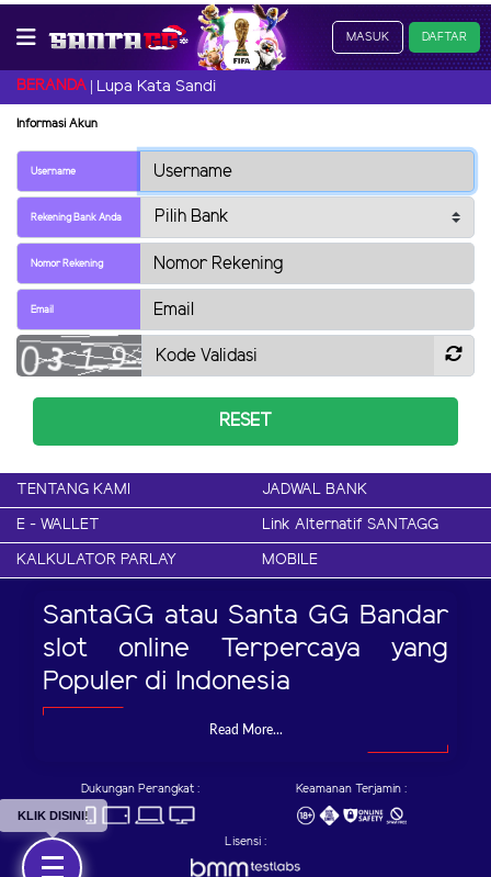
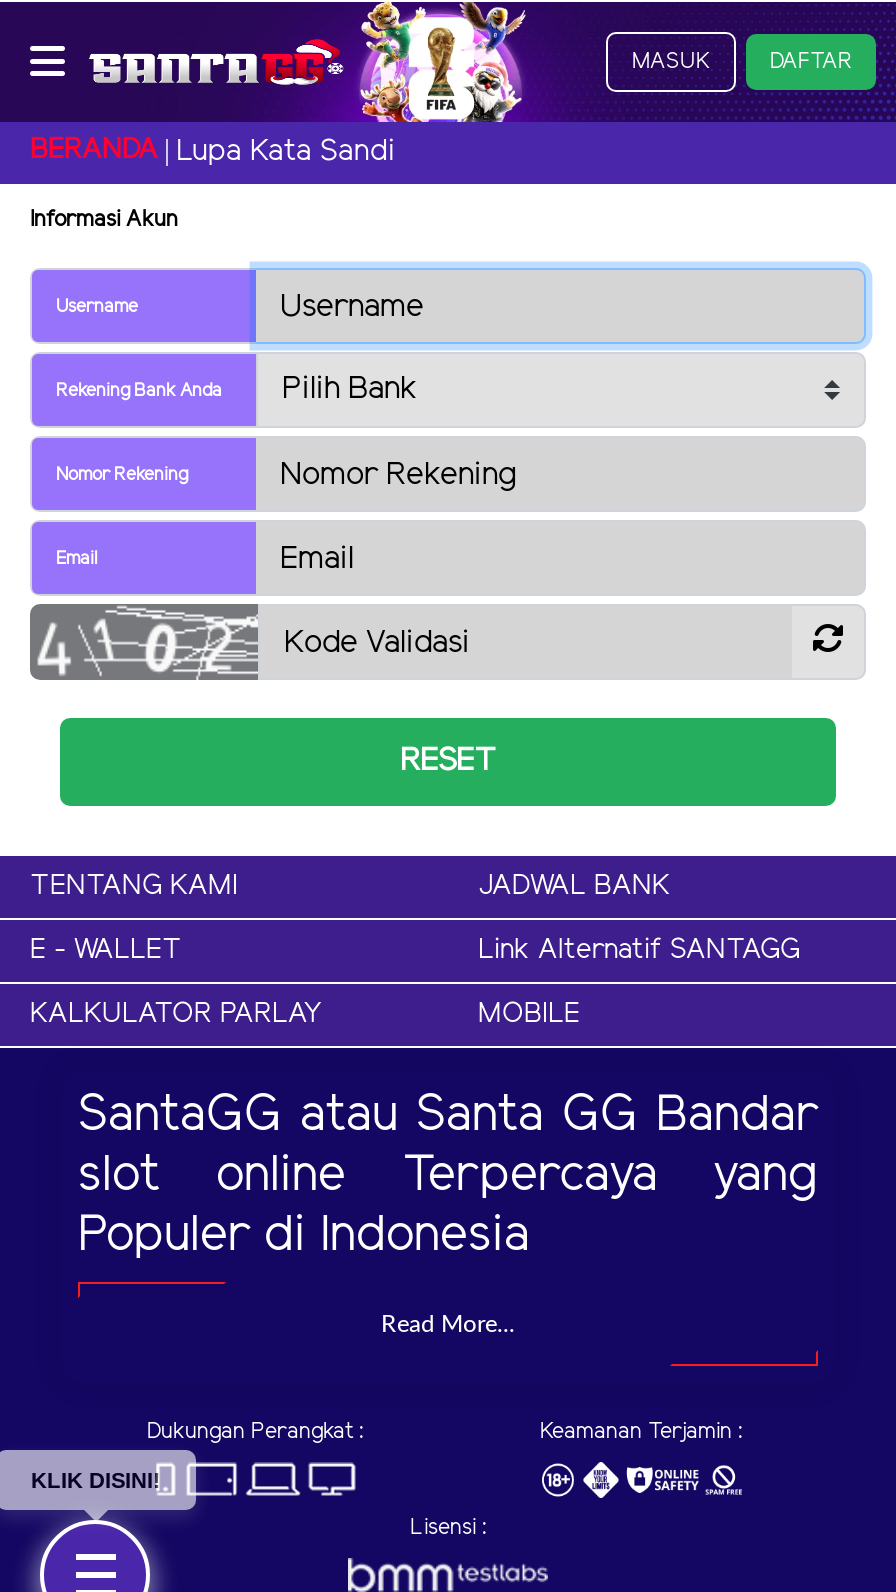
[20,338,141,375] [image] -> [42,610,258,678] [image]

